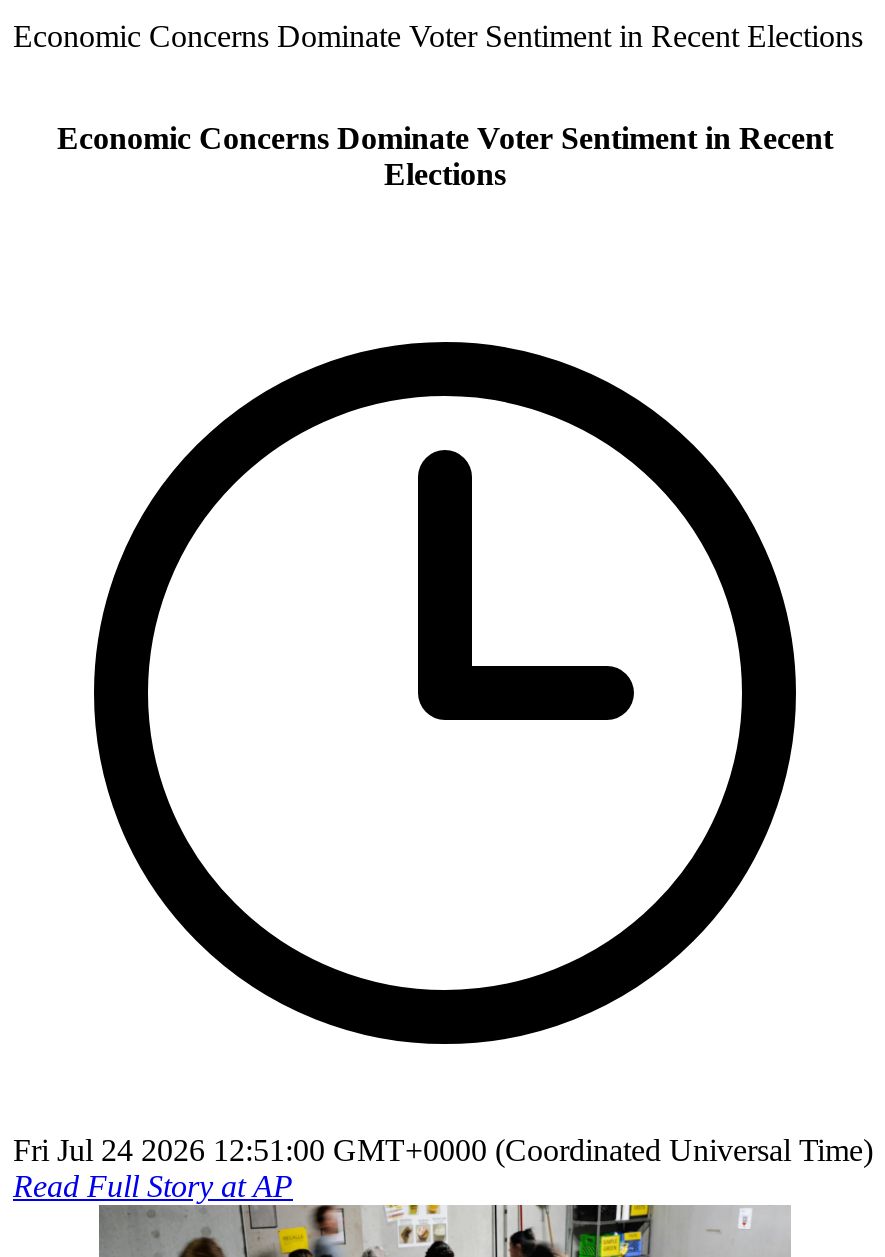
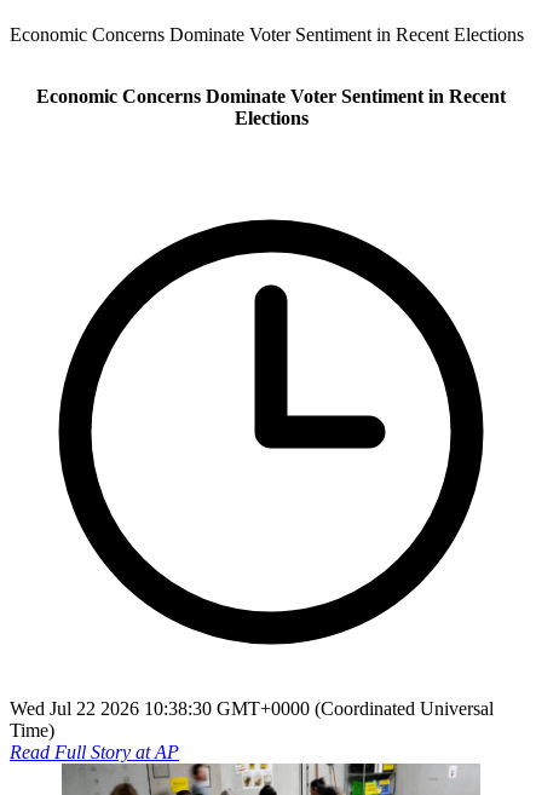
[13,1132,873,1166] Fri Jul 24 2026 12:51:00 GMT+0000 (Coordinated Universal Time) -> [10,698,494,740] Wed Jul 22 2026 10:38:30 GMT+0000 (Coordinated Universal | Time)

